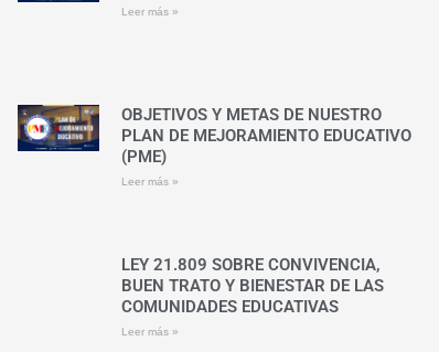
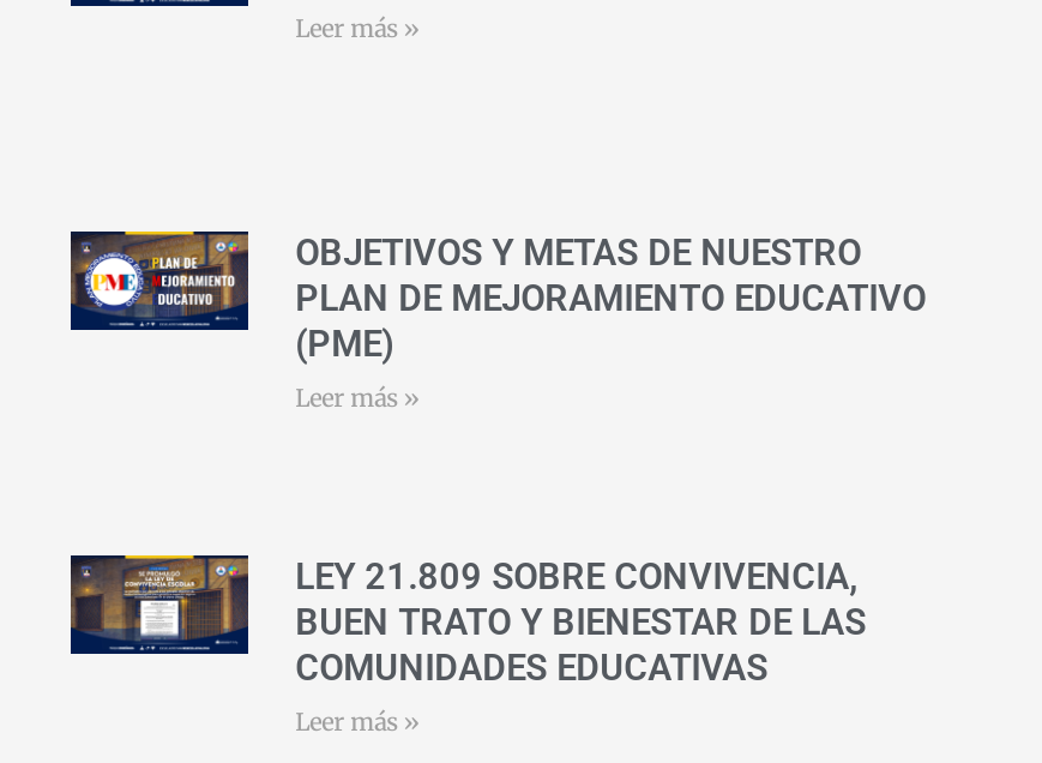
none -> [68,552,251,657] [image]

